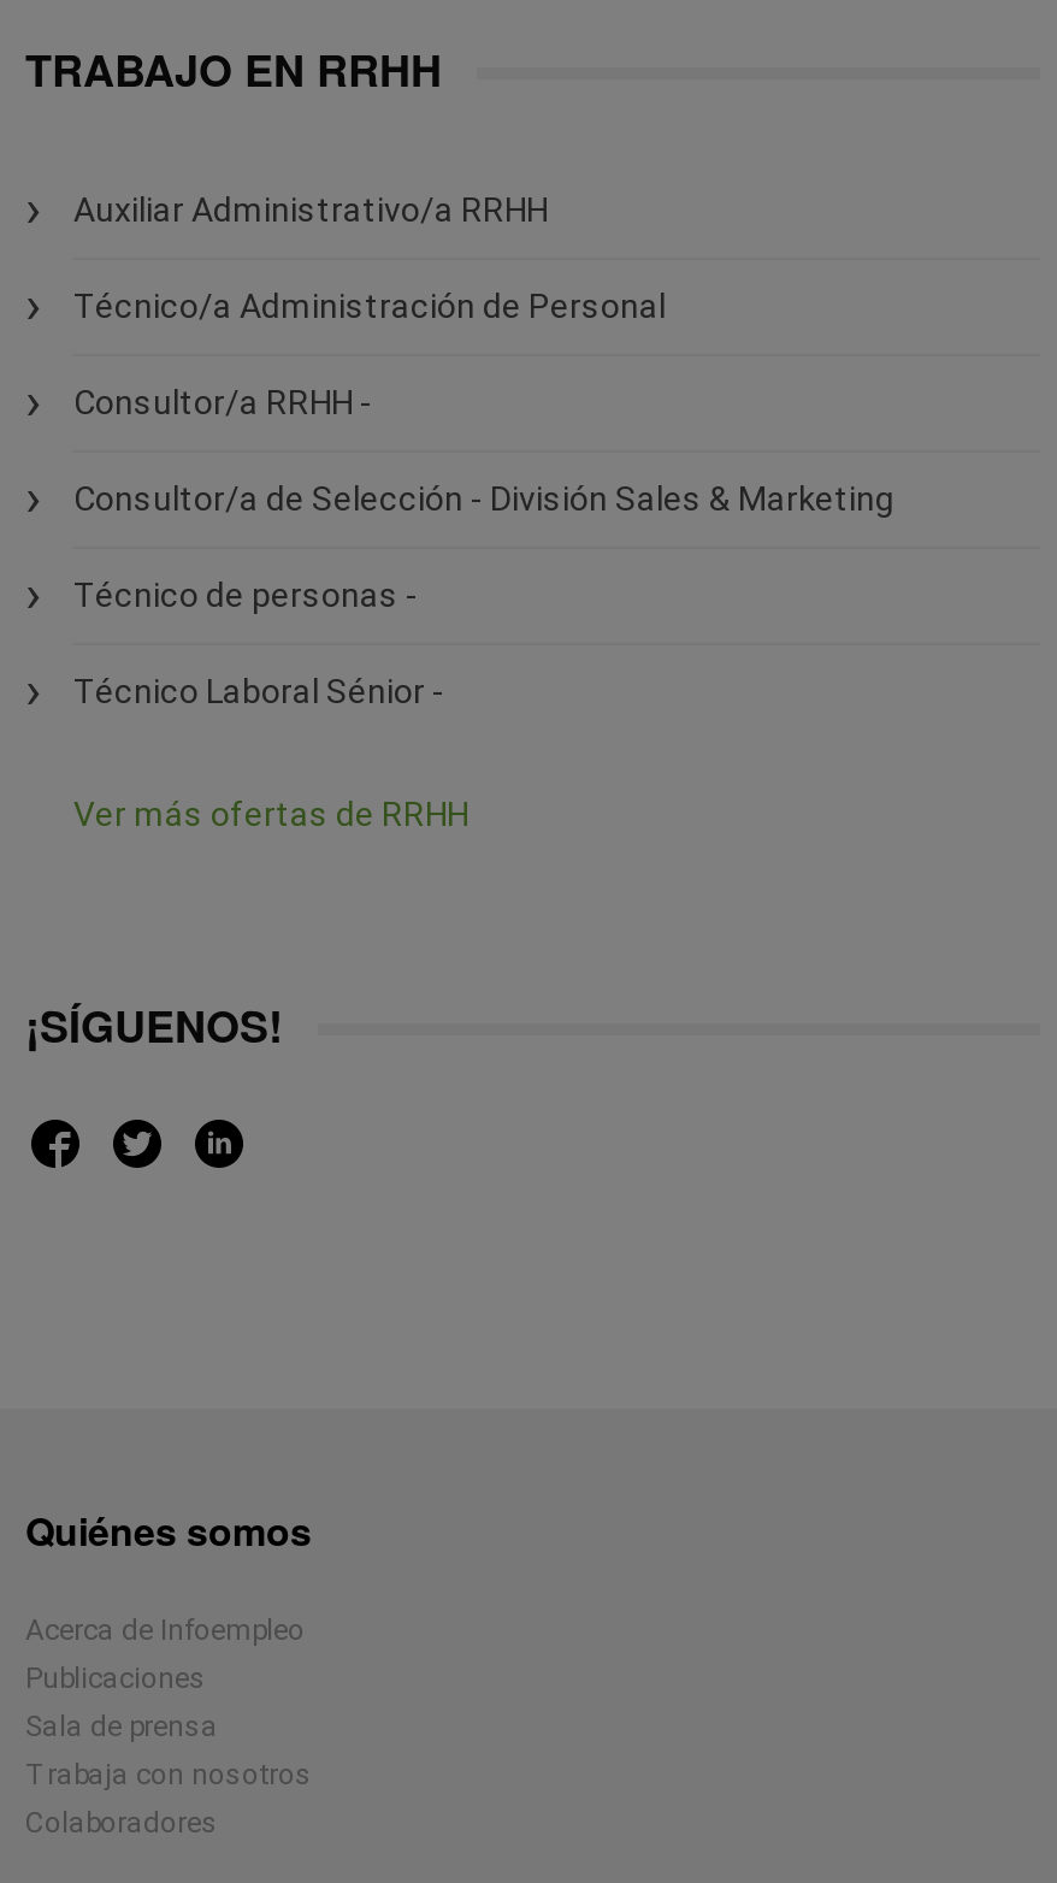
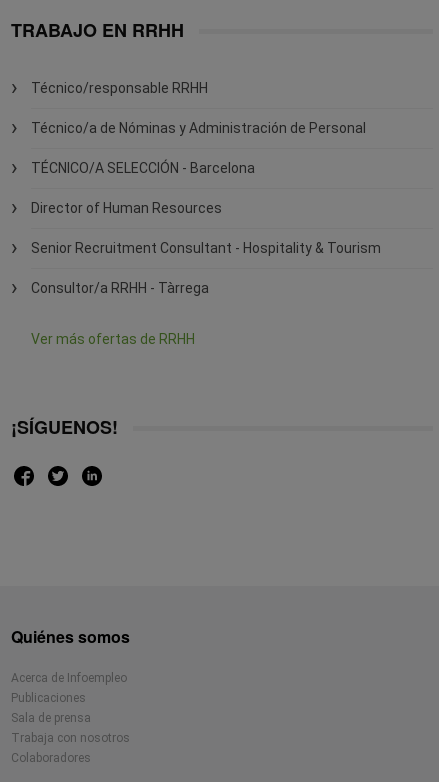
[73,190,548,229] Auxiliar Administrativo/a RRHH -> [31,80,208,96] Técnico/responsable RRHH
[73,287,666,325] Técnico/a Administración de Personal -> [31,120,366,136] Técnico/a de Nóminas y Administración de Personal
[73,383,372,421] Consultor/a RRHH - -> [31,160,255,176] TÉCNICO/A SELECCIÓN - Barcelona
[73,479,894,518] Consultor/a de Selección - División Sales & Marketing -> [31,200,222,216] Director of Human Resources
[73,575,418,614] Técnico de personas - -> [31,240,381,256] Senior Recruitment Consultant - Hospitality & Tourism
[73,672,444,710] Técnico Laboral Sénior - -> [31,280,209,296] Consultor/a RRHH - Tàrrega

